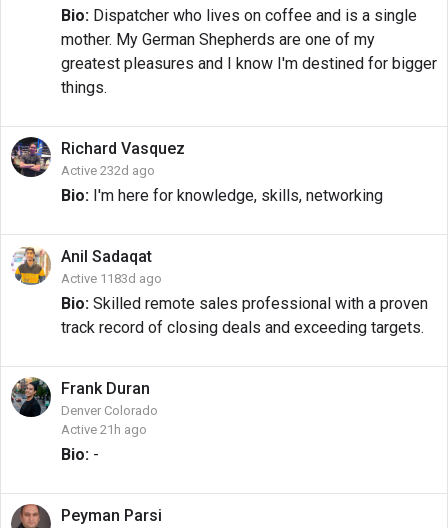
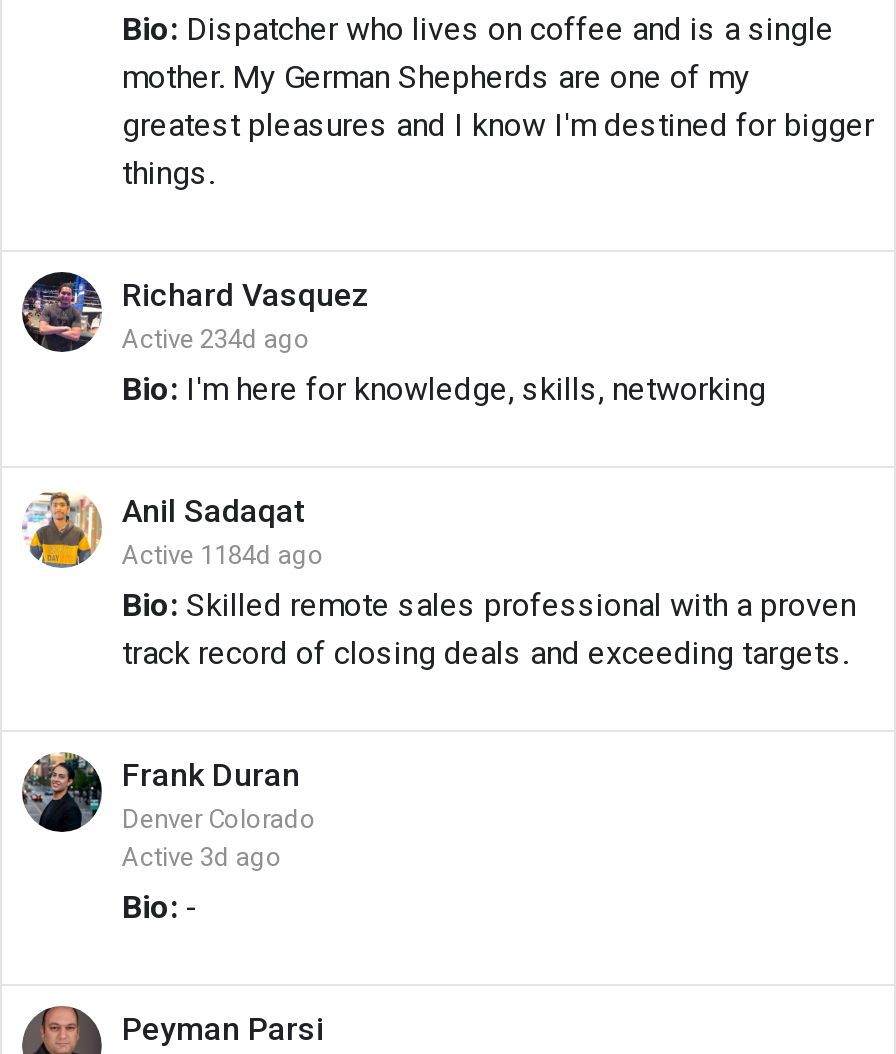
[61,163,155,178] Active 232d ago -> [122,324,310,354] Active 234d ago
[61,271,162,286] Active 1183d ago -> [122,540,324,570] Active 1184d ago
[61,422,147,437] Active 21h ago -> [122,842,282,872] Active 3d ago

